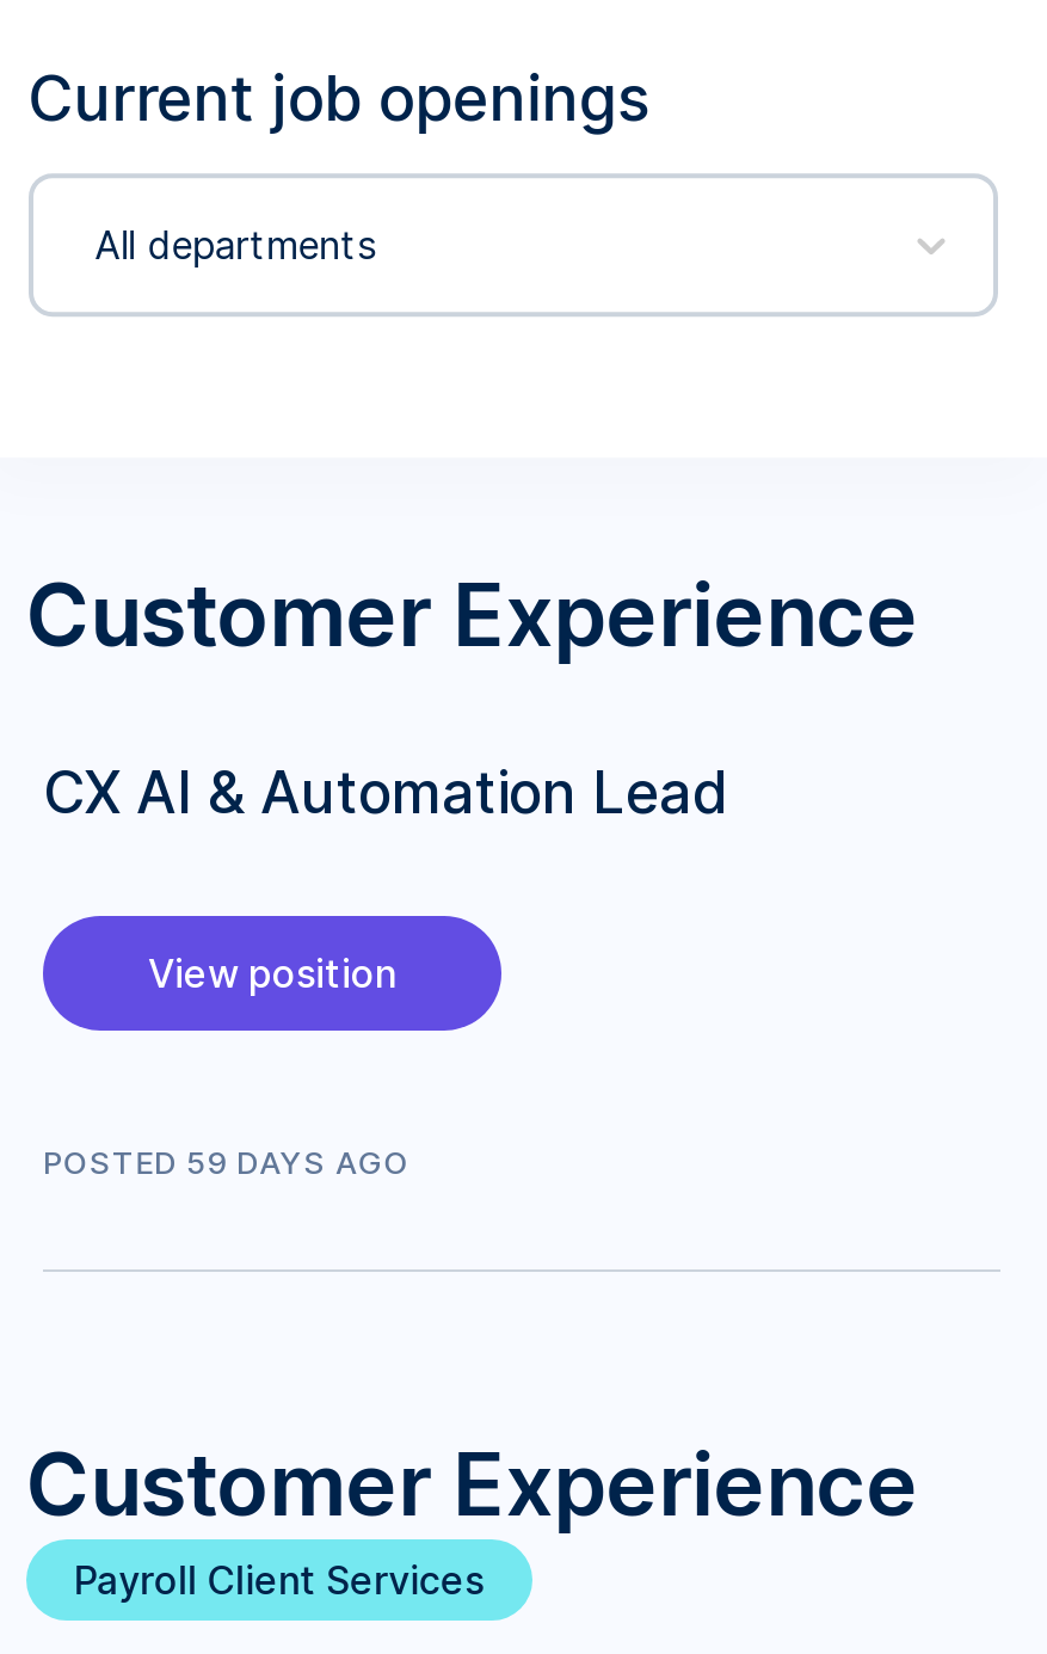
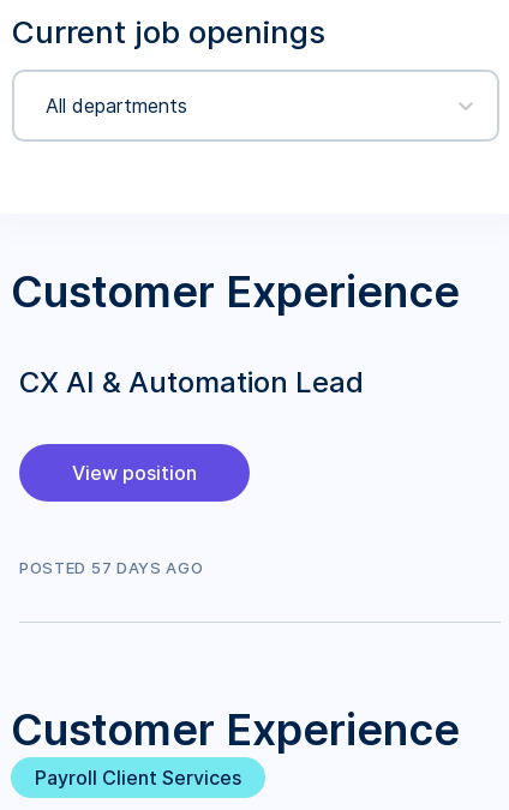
[43,1143,410,1181] POSTED 59 DAYS AGO -> [19,558,204,577] POSTED 57 DAYS AGO

